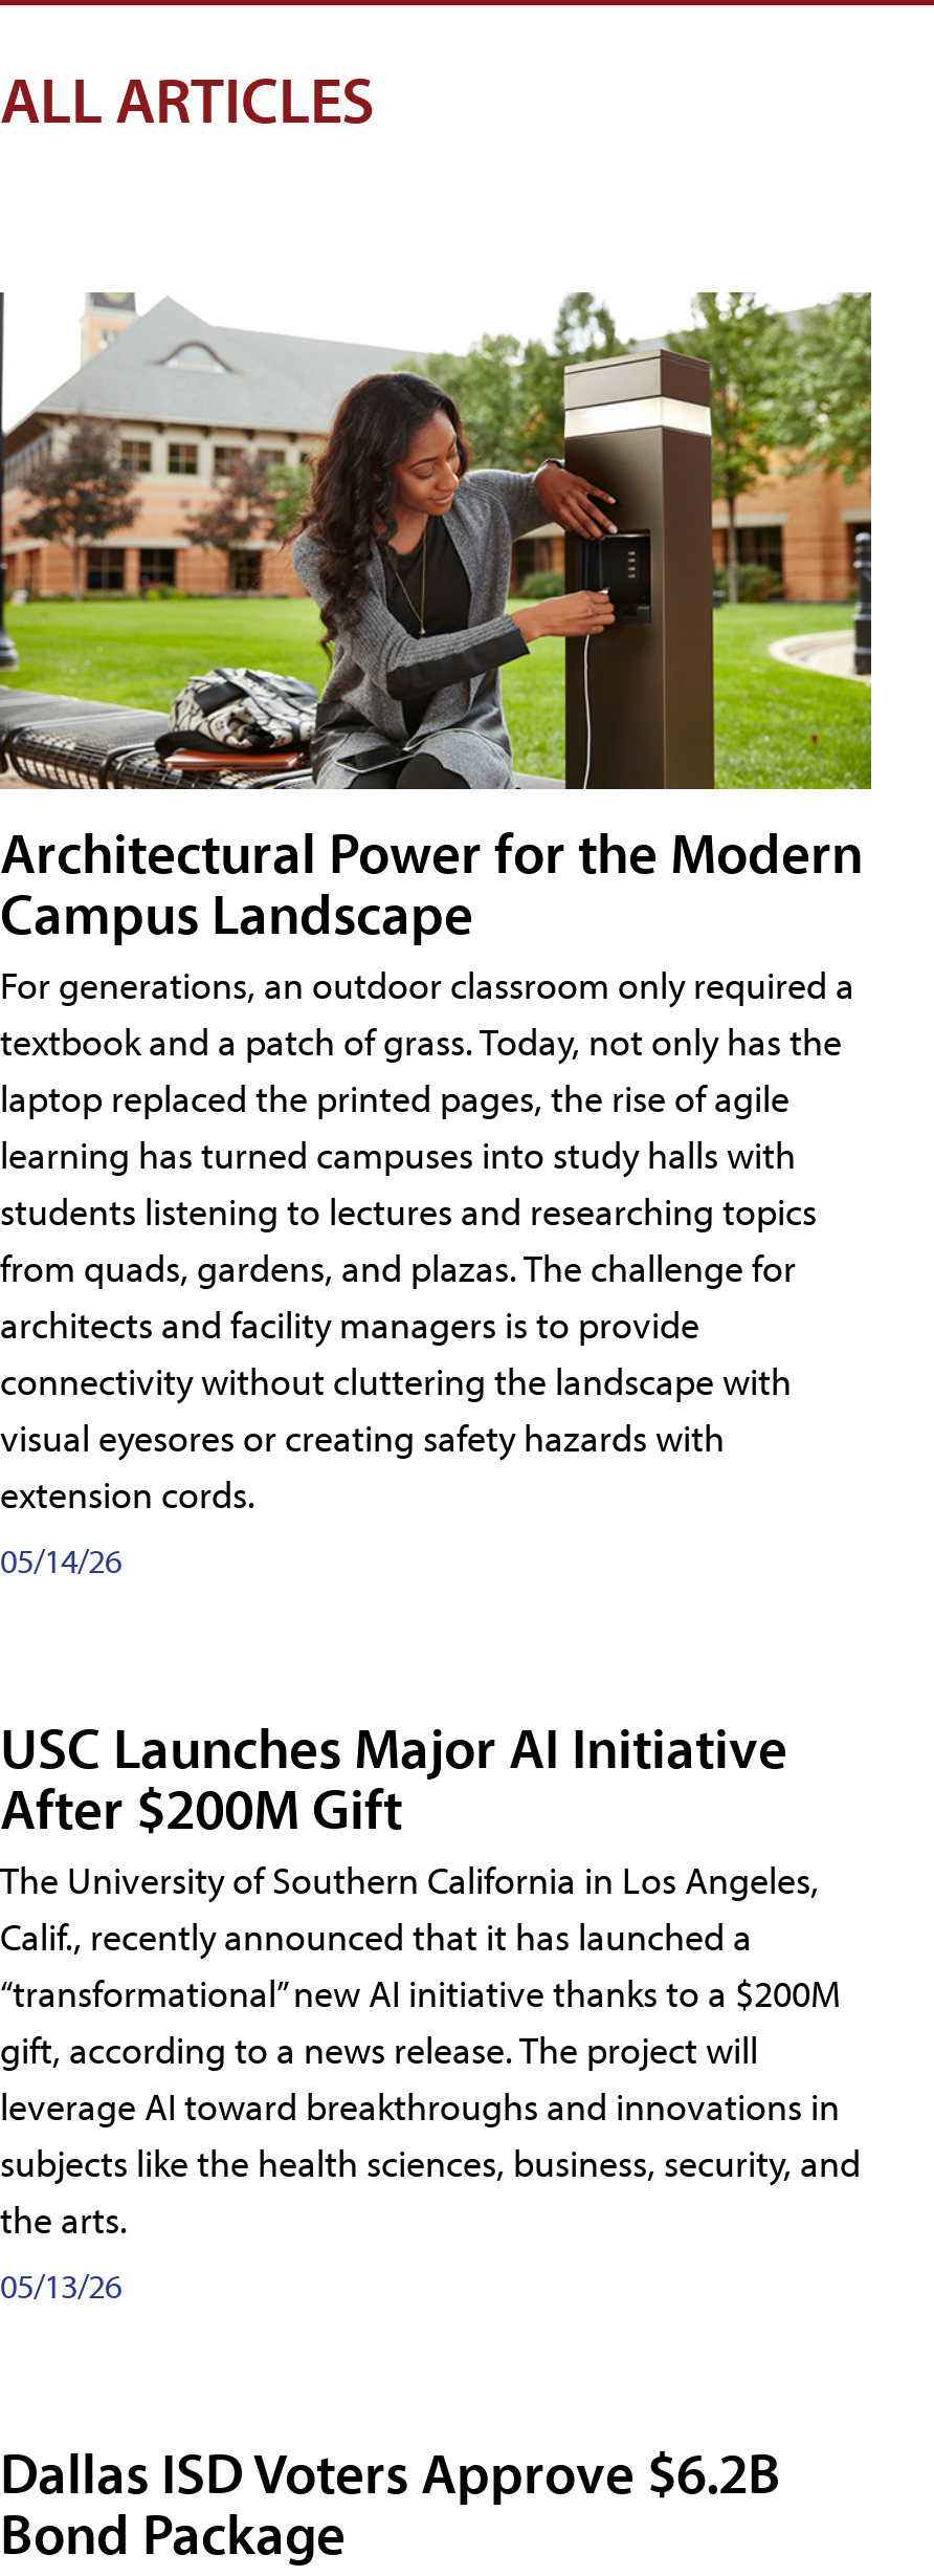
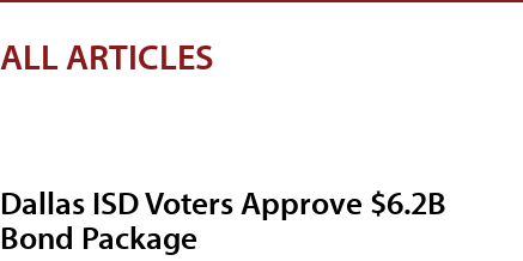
[0,290,873,2307] [image] | Architectural Power for the Modern | Campus Landscape | For generations, an outdoor classroom only required a | textbook and a patch of grass. Today, not only has the | laptop replaced the printed pages, the rise of agile | learning has turned campuses into study halls with | students listening to lectures and researching topics | from quads, gardens, and plazas. The challenge for | architects and facility managers is to provide | connectivity without cluttering the landscape with | visual eyesores or creating safety hazards with | extension cords. | 05/14/26 | USC Launches Major AI Initiative | After $200M Gift | The University of Southern California in Los Angeles, | Calif., recently announced that it has launched a | “transformational” new AI initiative thanks to a $200M | gift, according to a news release. The project will | leverage AI toward breakthroughs and innovations in | subjects like the health sciences, business, security, and | the arts. | 05/13/26 -> none

